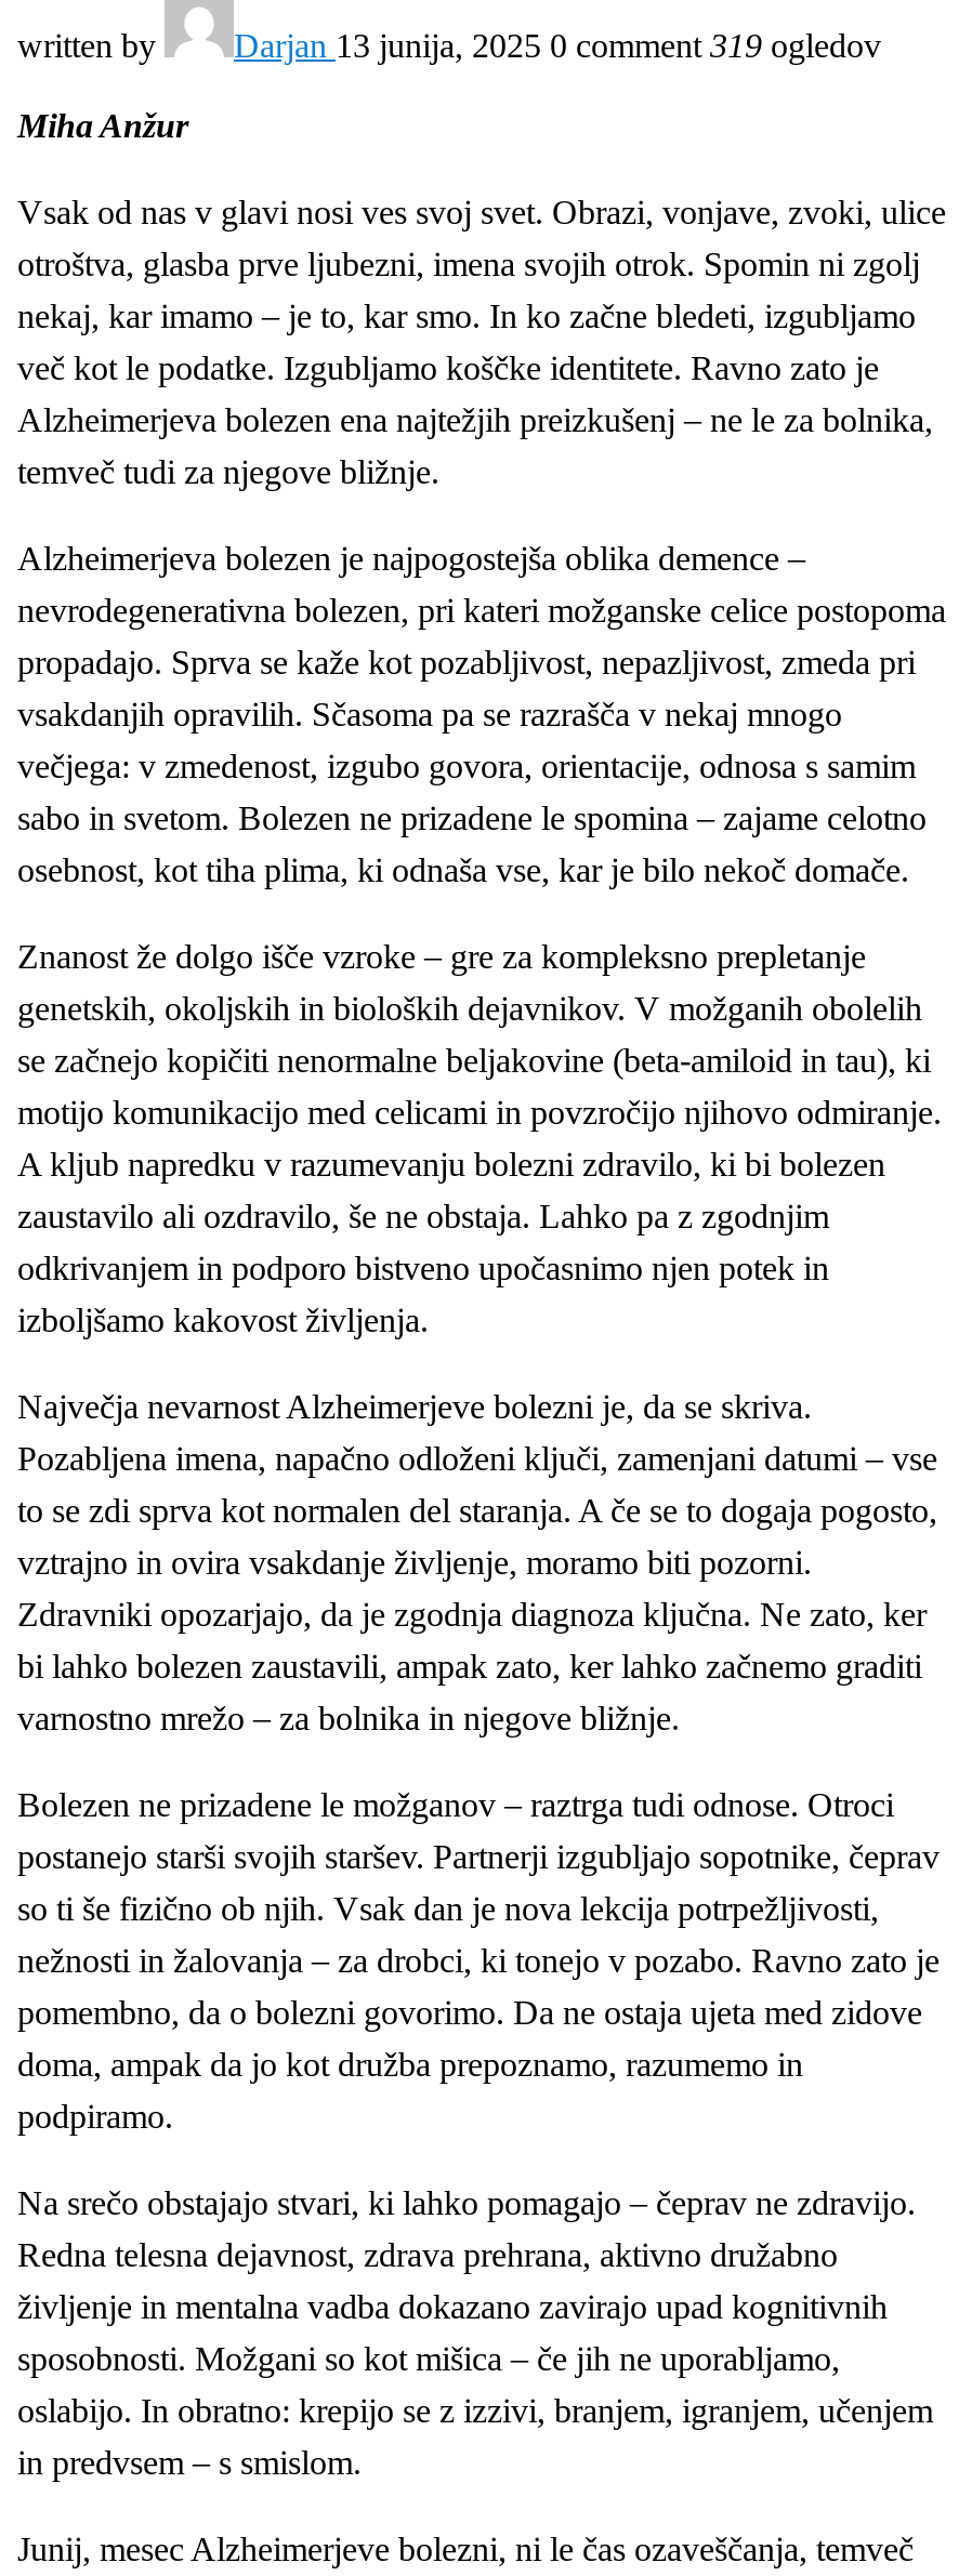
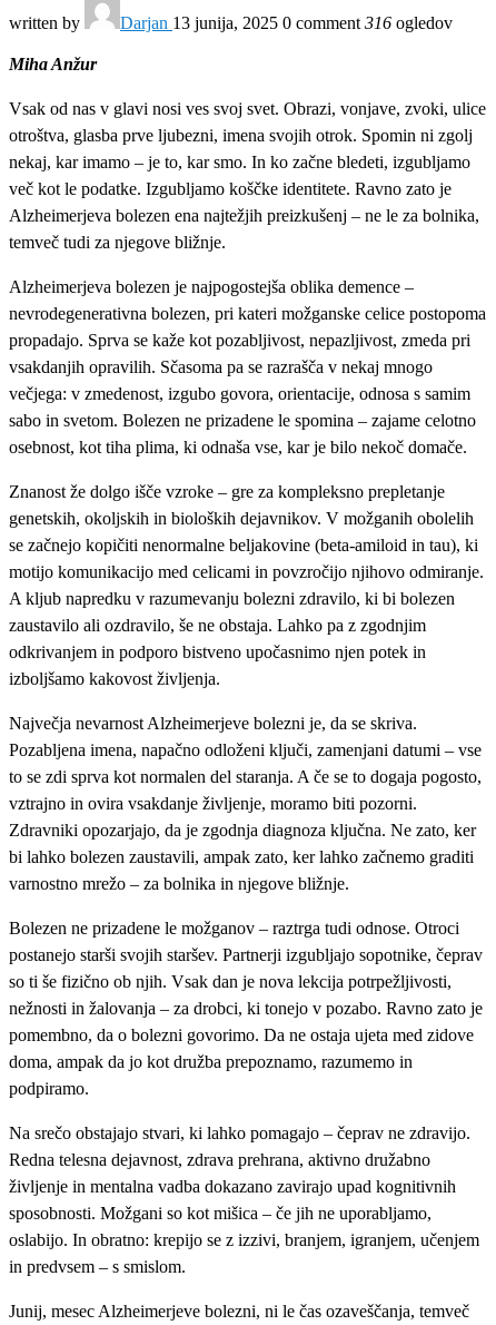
[234,27,881,64] Darjan 13 junija, 2025 0 comment 319 ogledov -> [120,13,453,32] Darjan 13 junija, 2025 0 comment 316 ogledov

